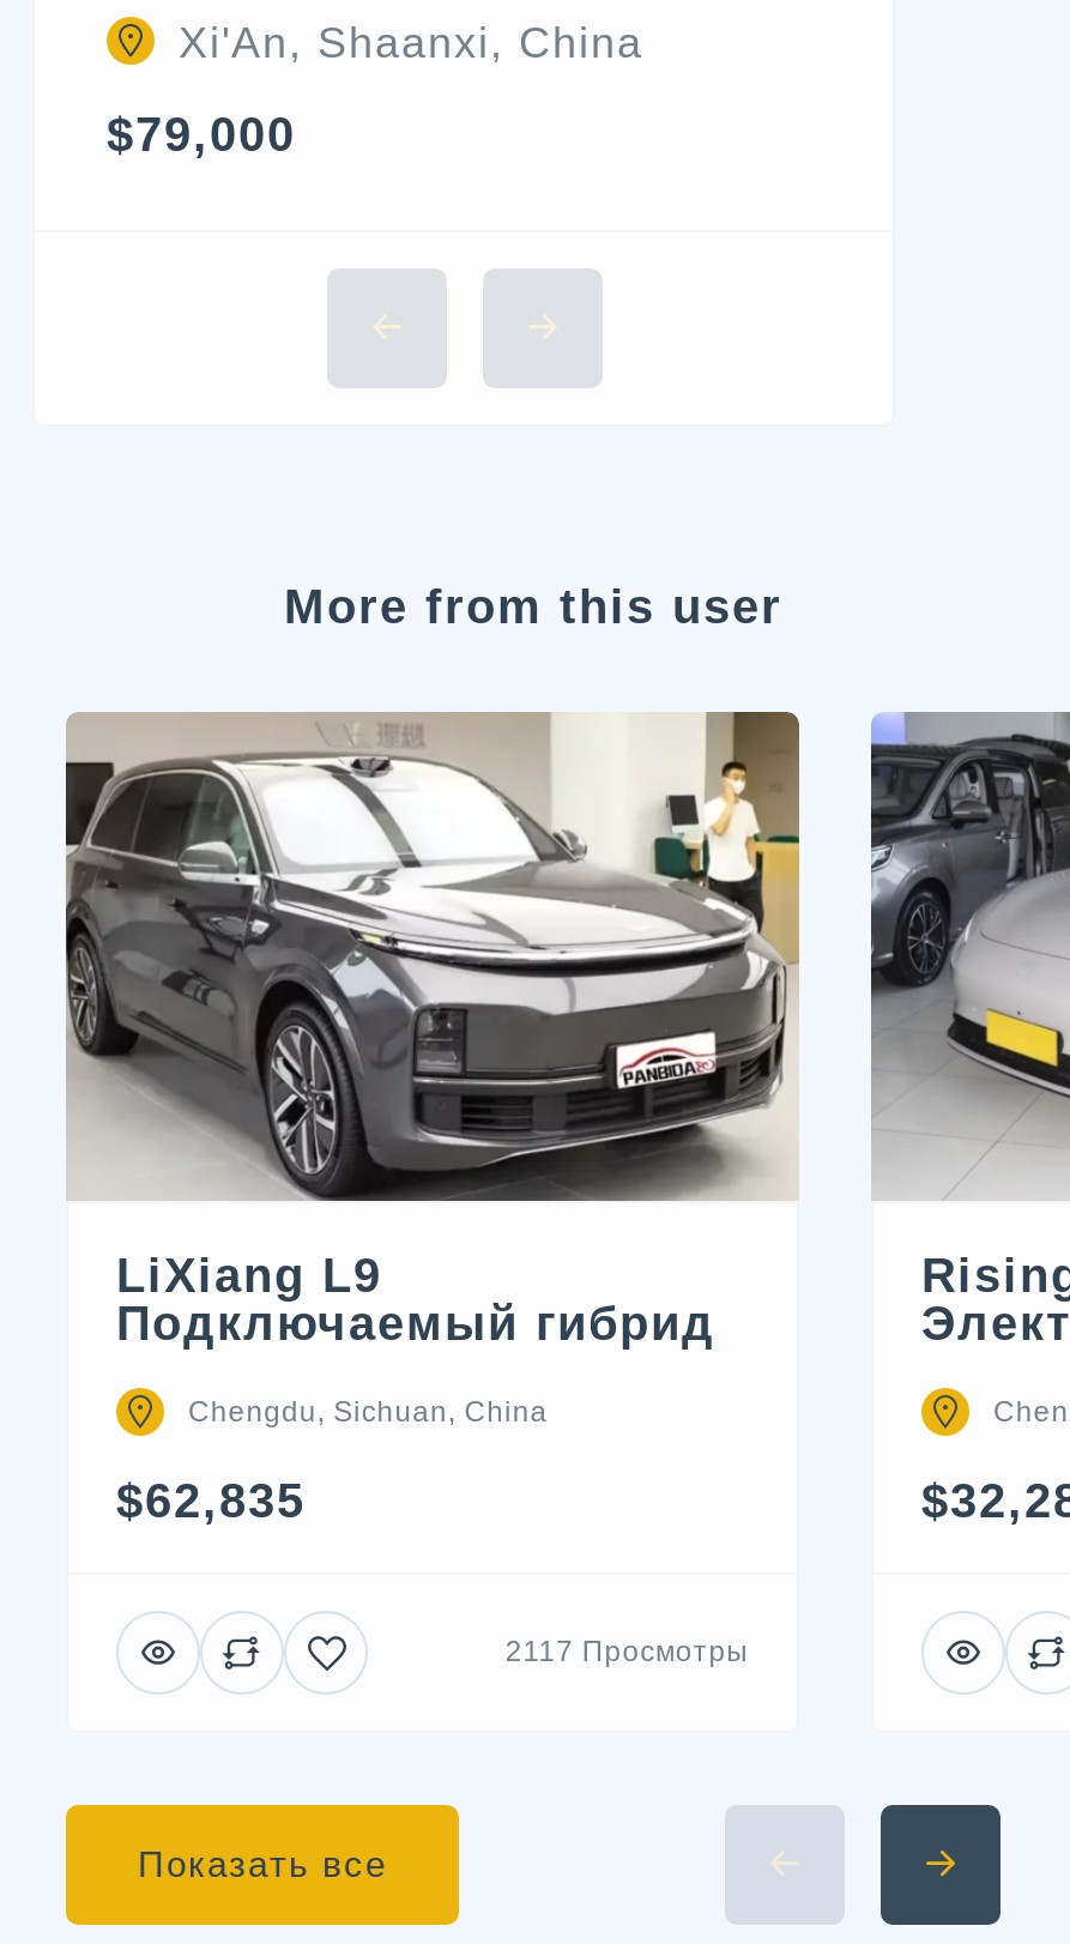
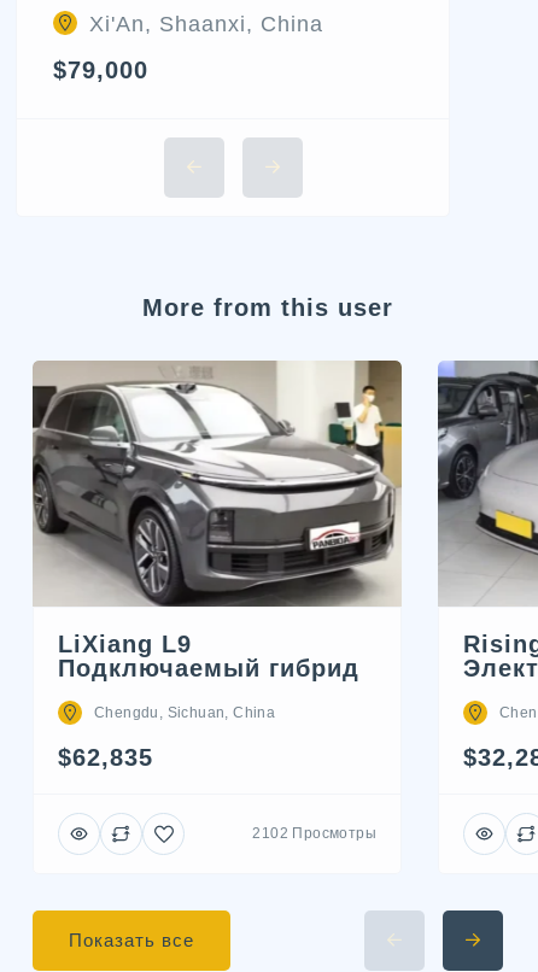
[505,1635,749,1669] 2117 Просмотры -> [253,825,376,842] 2102 Просмотры

